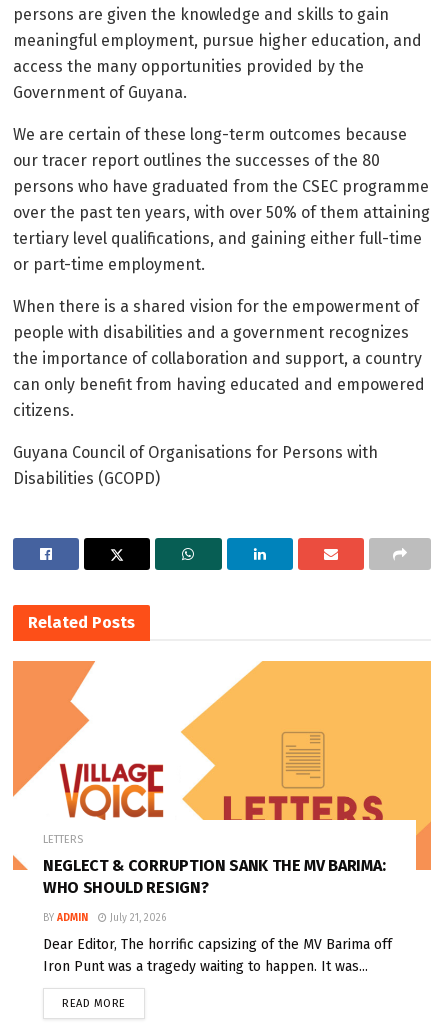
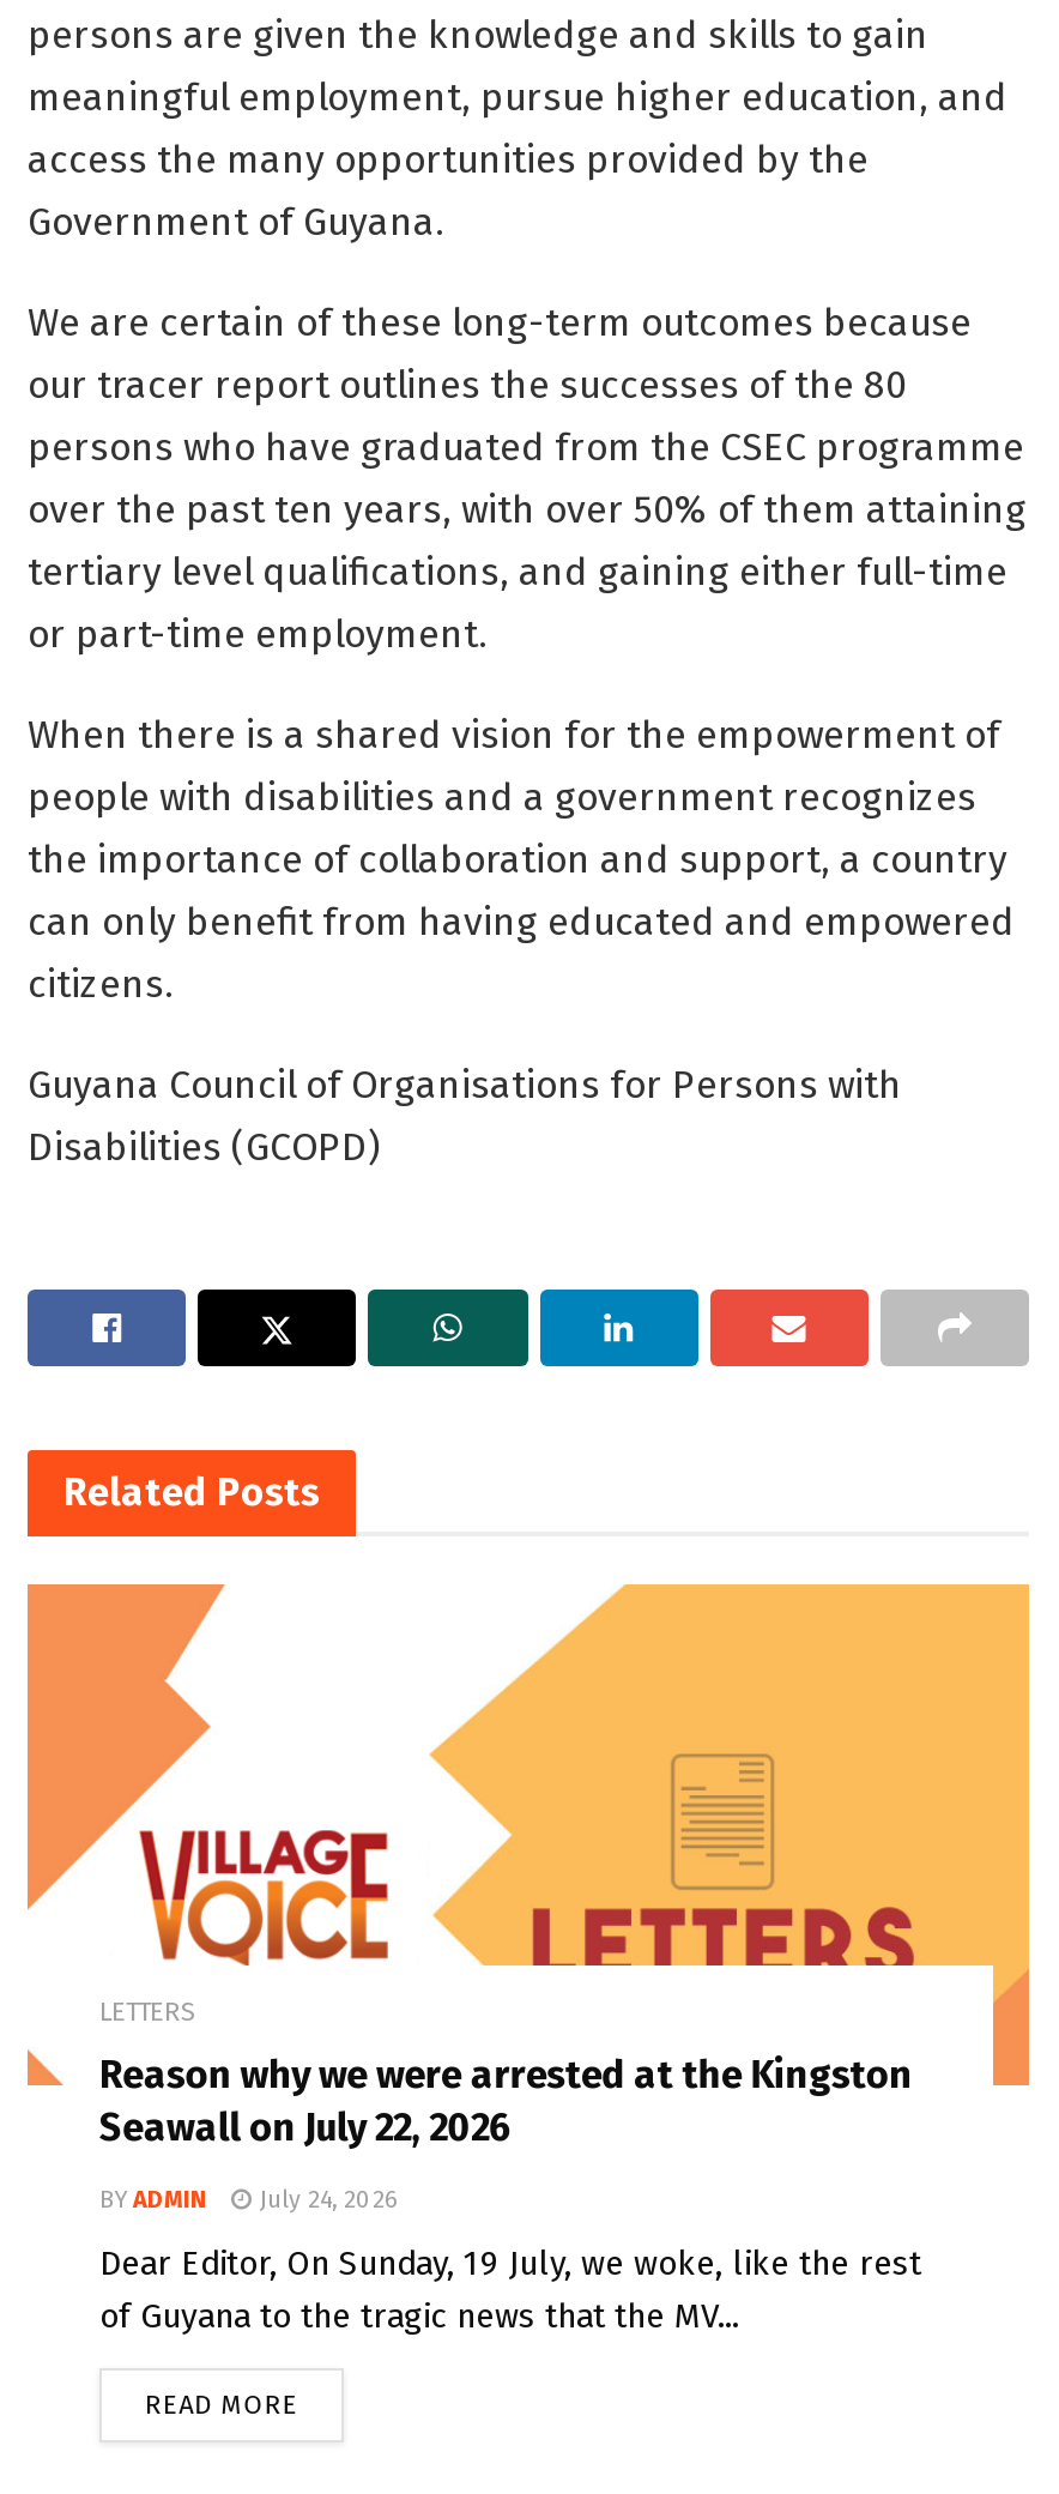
[43,856,385,897] NEGLECT & CORRUPTION SANK THE MV BARIMA: | WHO SHOULD RESIGN? -> [99,2052,912,2150] Reason why we were arrested at the Kingston | Seawall on July 22, 2026
[43,912,166,924] BY ADMIN July 21, 2026 -> [99,2186,397,2215] BY ADMIN July 24, 2026
[43,936,392,975] Dear Editor, The horrific capsizing of the MV Barima off | Iron Punt was a tragedy waiting to happen. It was... -> [99,2244,921,2337] Dear Editor, On Sunday, 19 July, we woke, like the rest | of Guyana to the tragic news that the MV...

